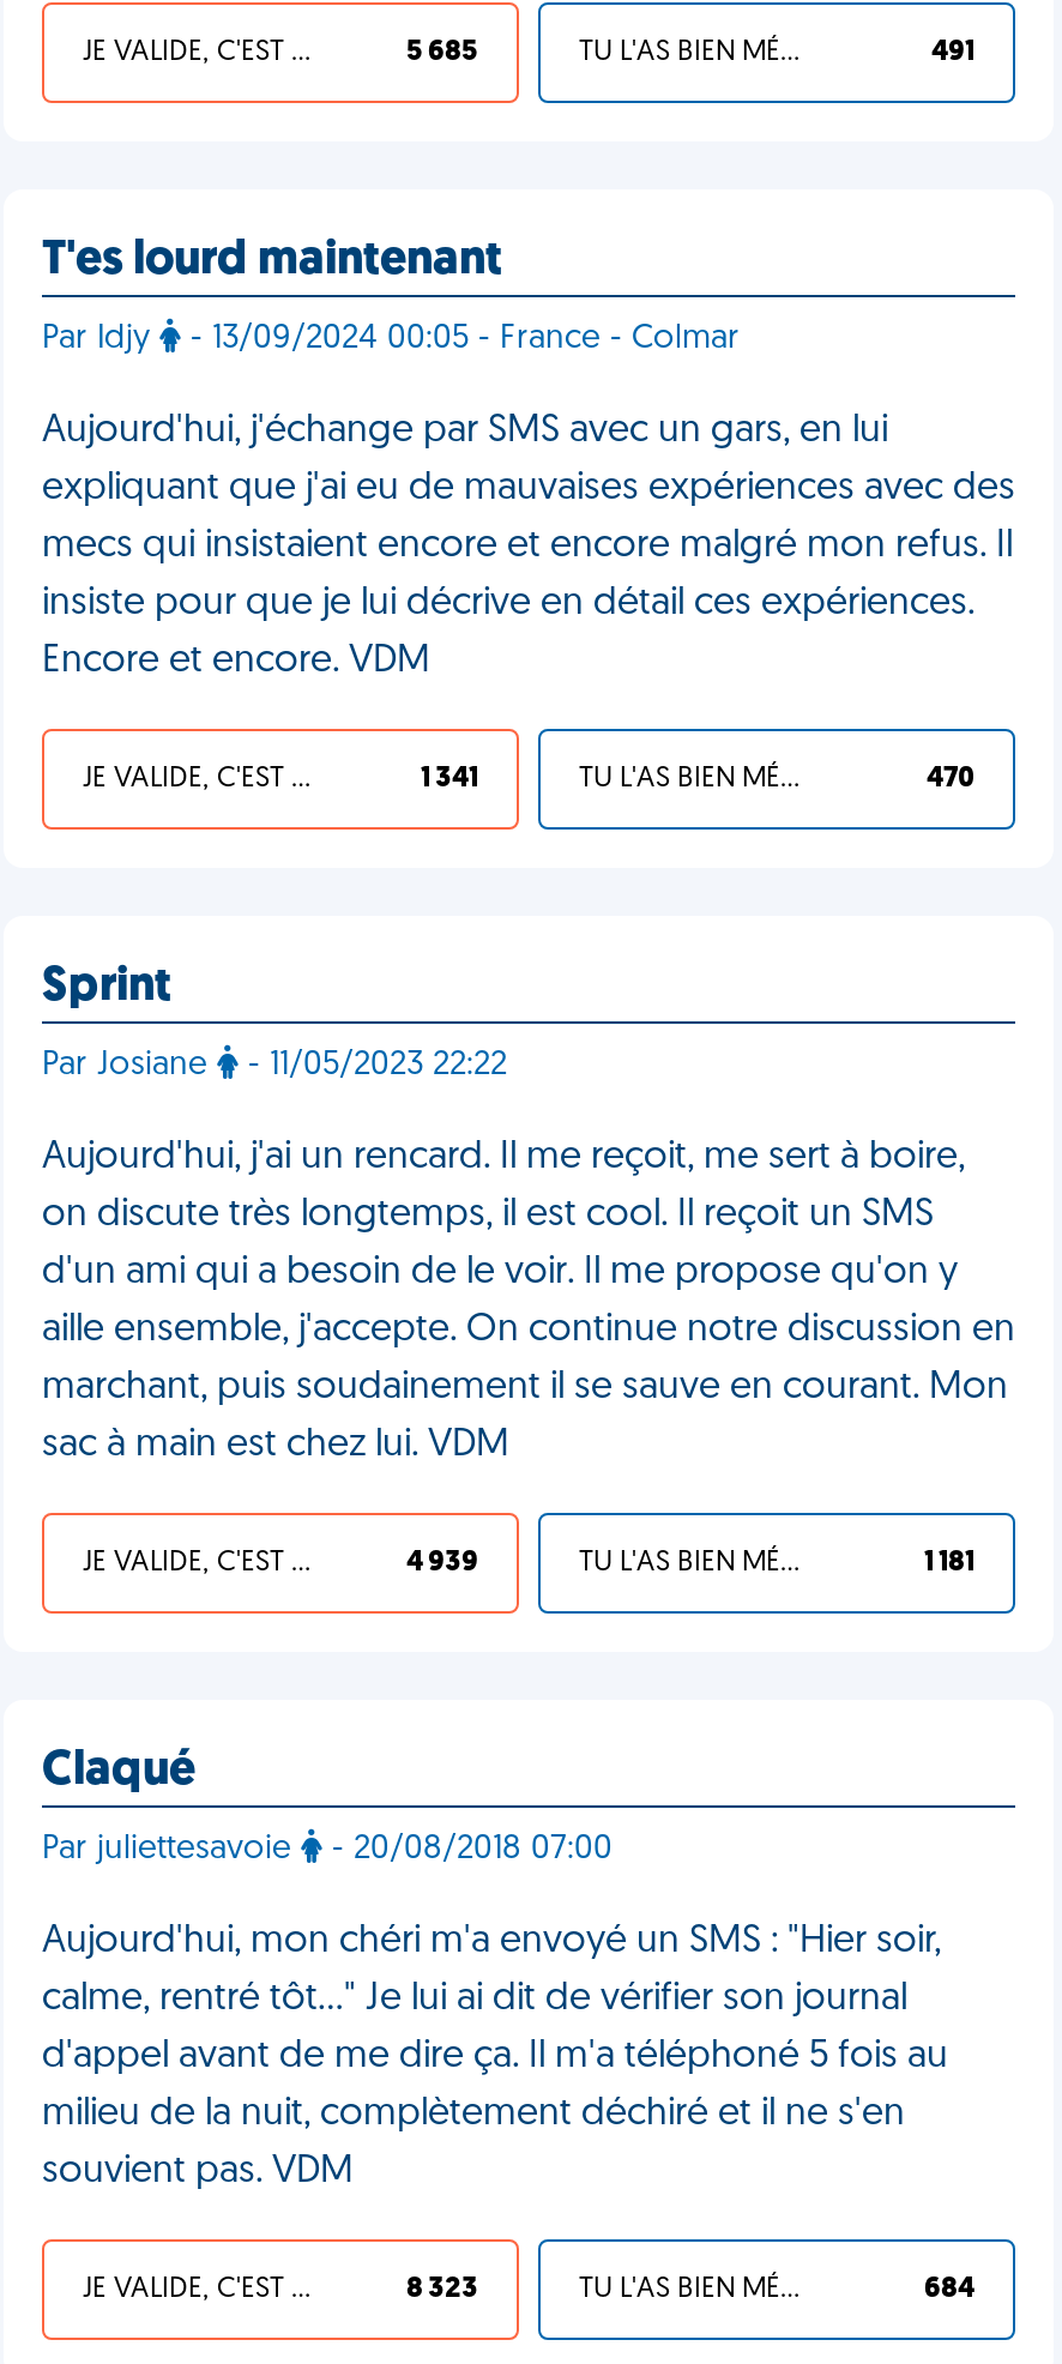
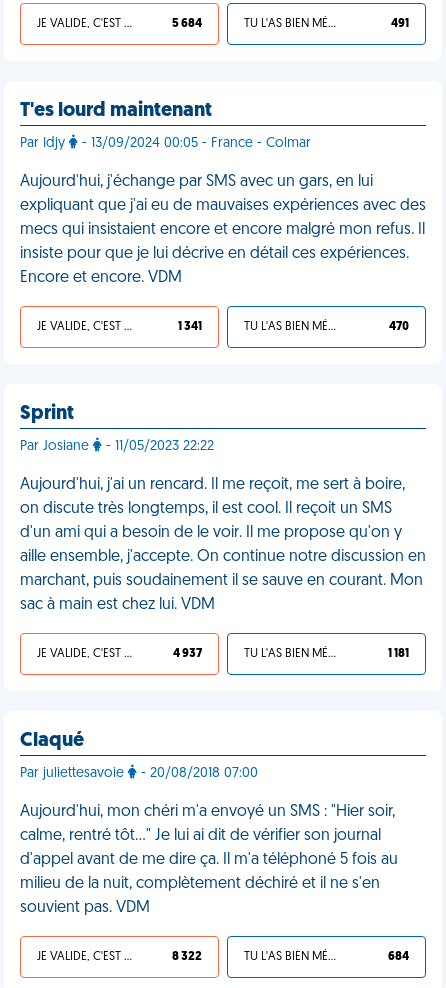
[406,38,478,67] 5 685 -> [172,18,202,30] 5 684
[406,1549,478,1578] 4 939 -> [173,648,202,660] 4 937
[406,2275,478,2304] 8 323 -> [172,951,202,963] 8 322

